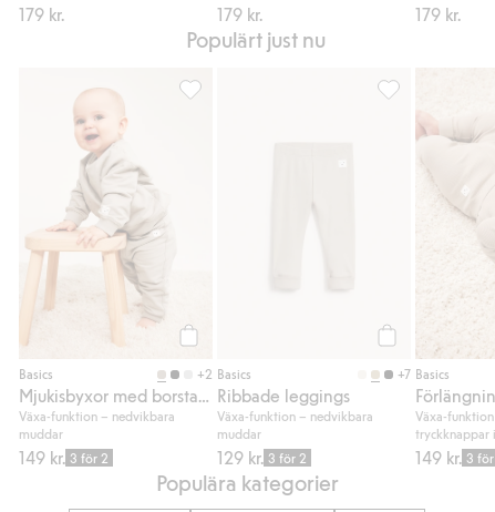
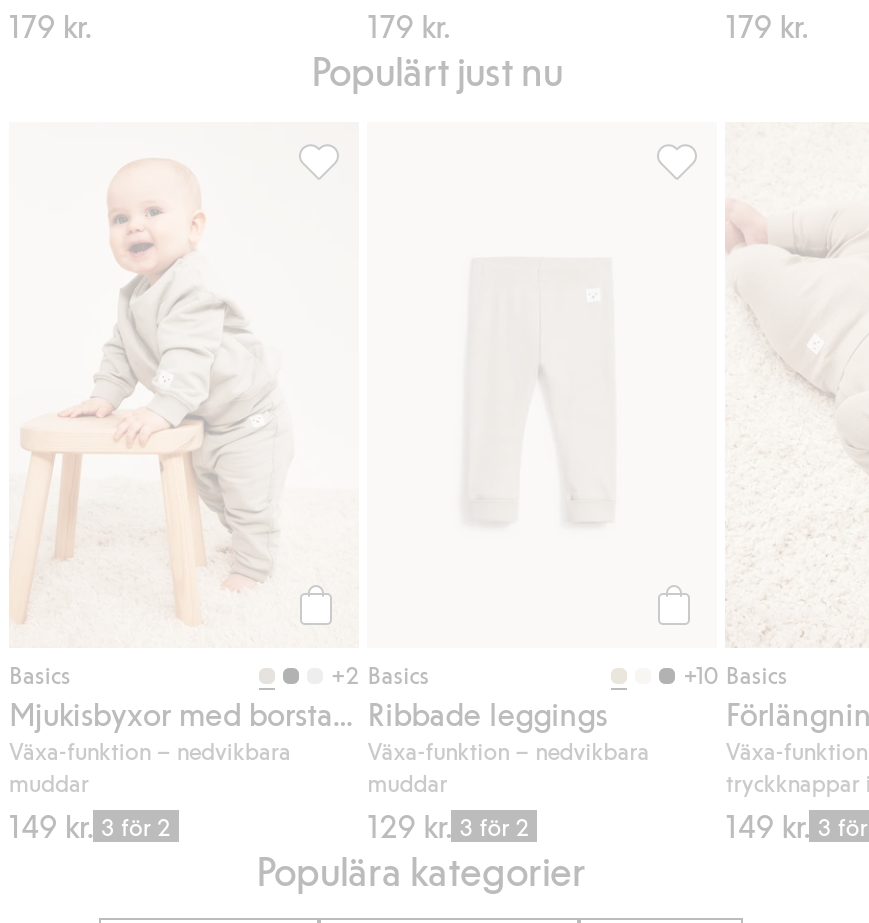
[398,365,450,381] +7 Basics -> [684,659,788,688] +10 Basics

